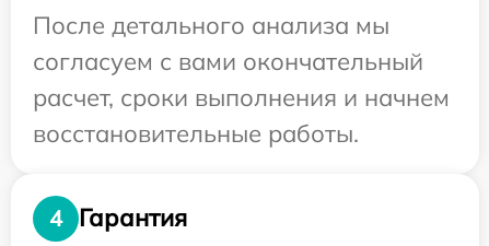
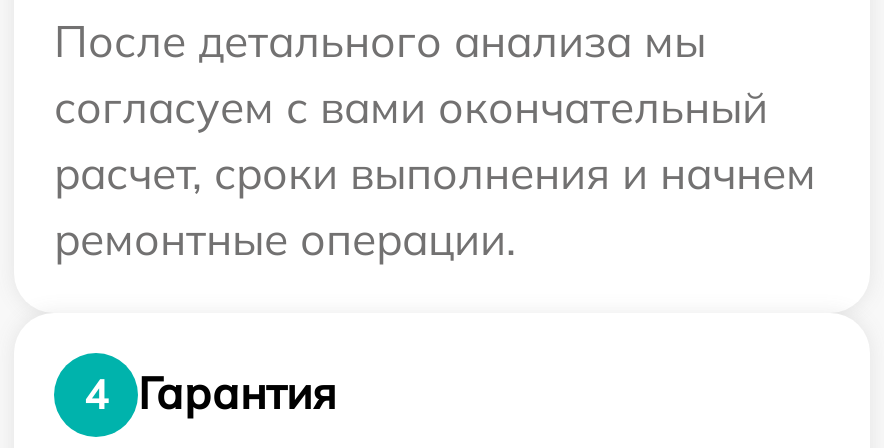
[33,118,359,148] восстановительные работы. -> [54,210,516,266] ремонтные операции.

